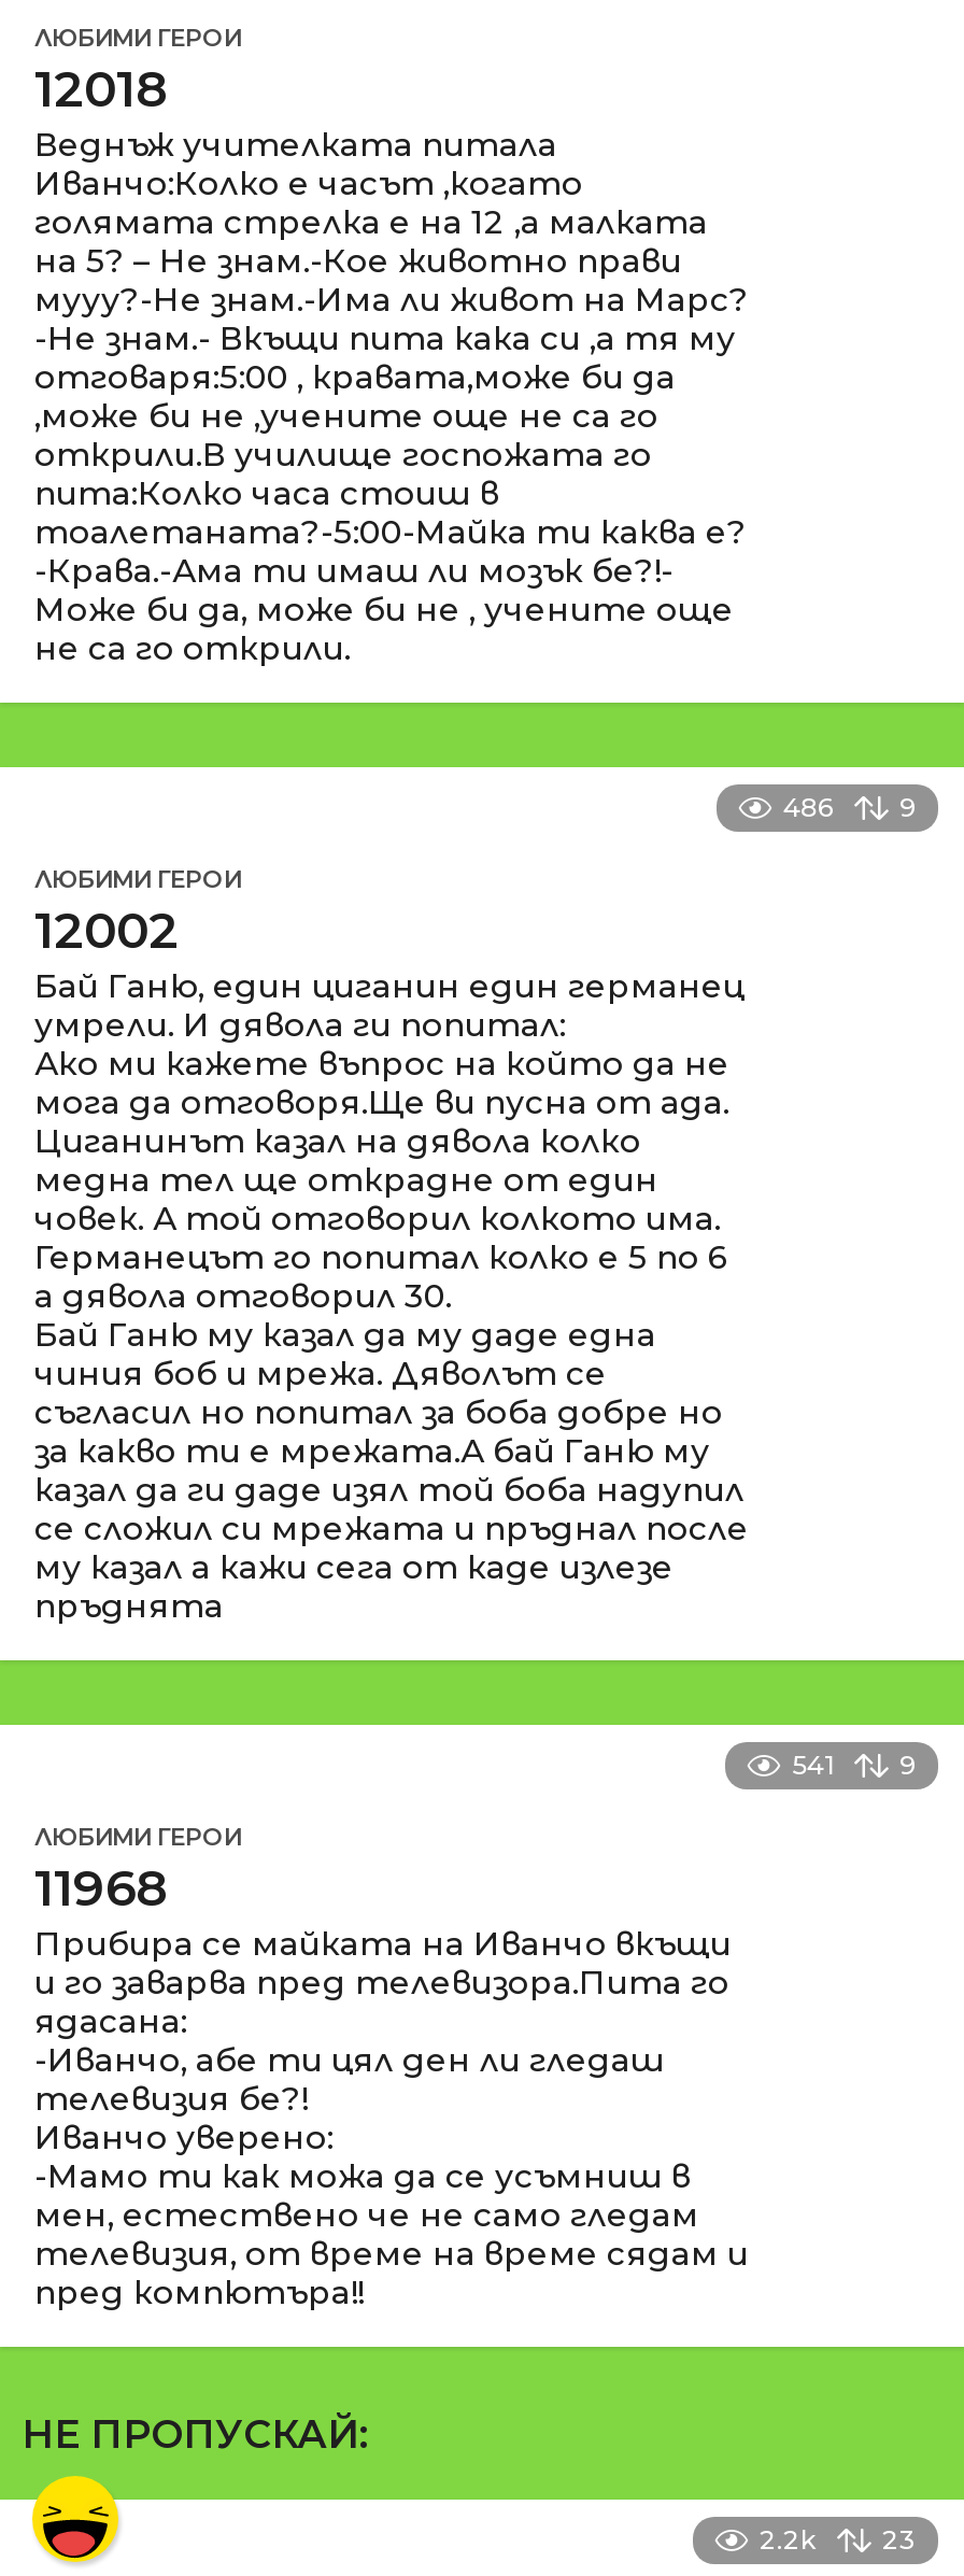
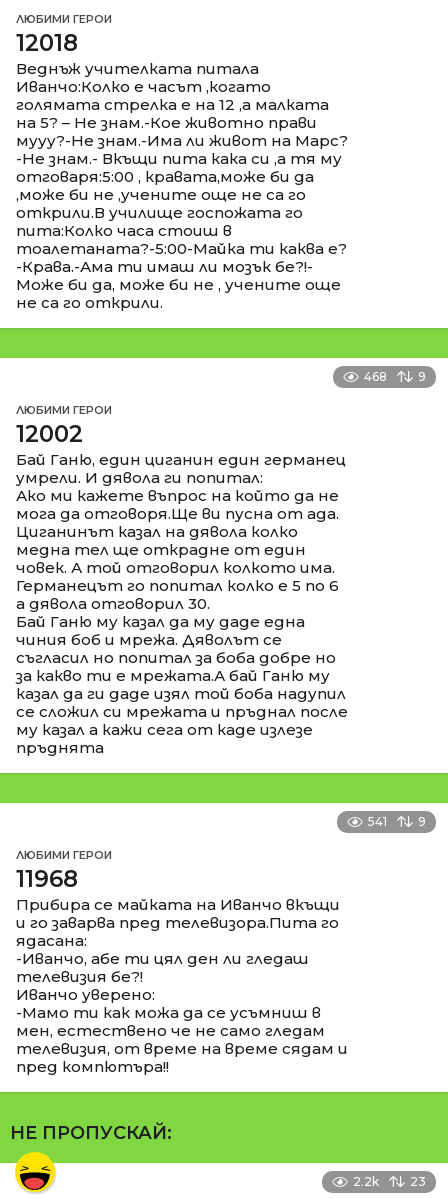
[783,790,833,823] 486 -> [364,369,387,384] 468

